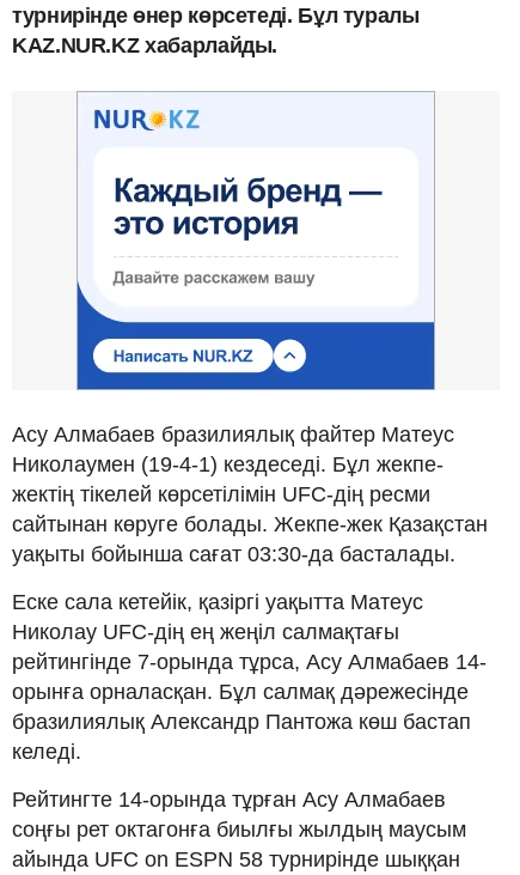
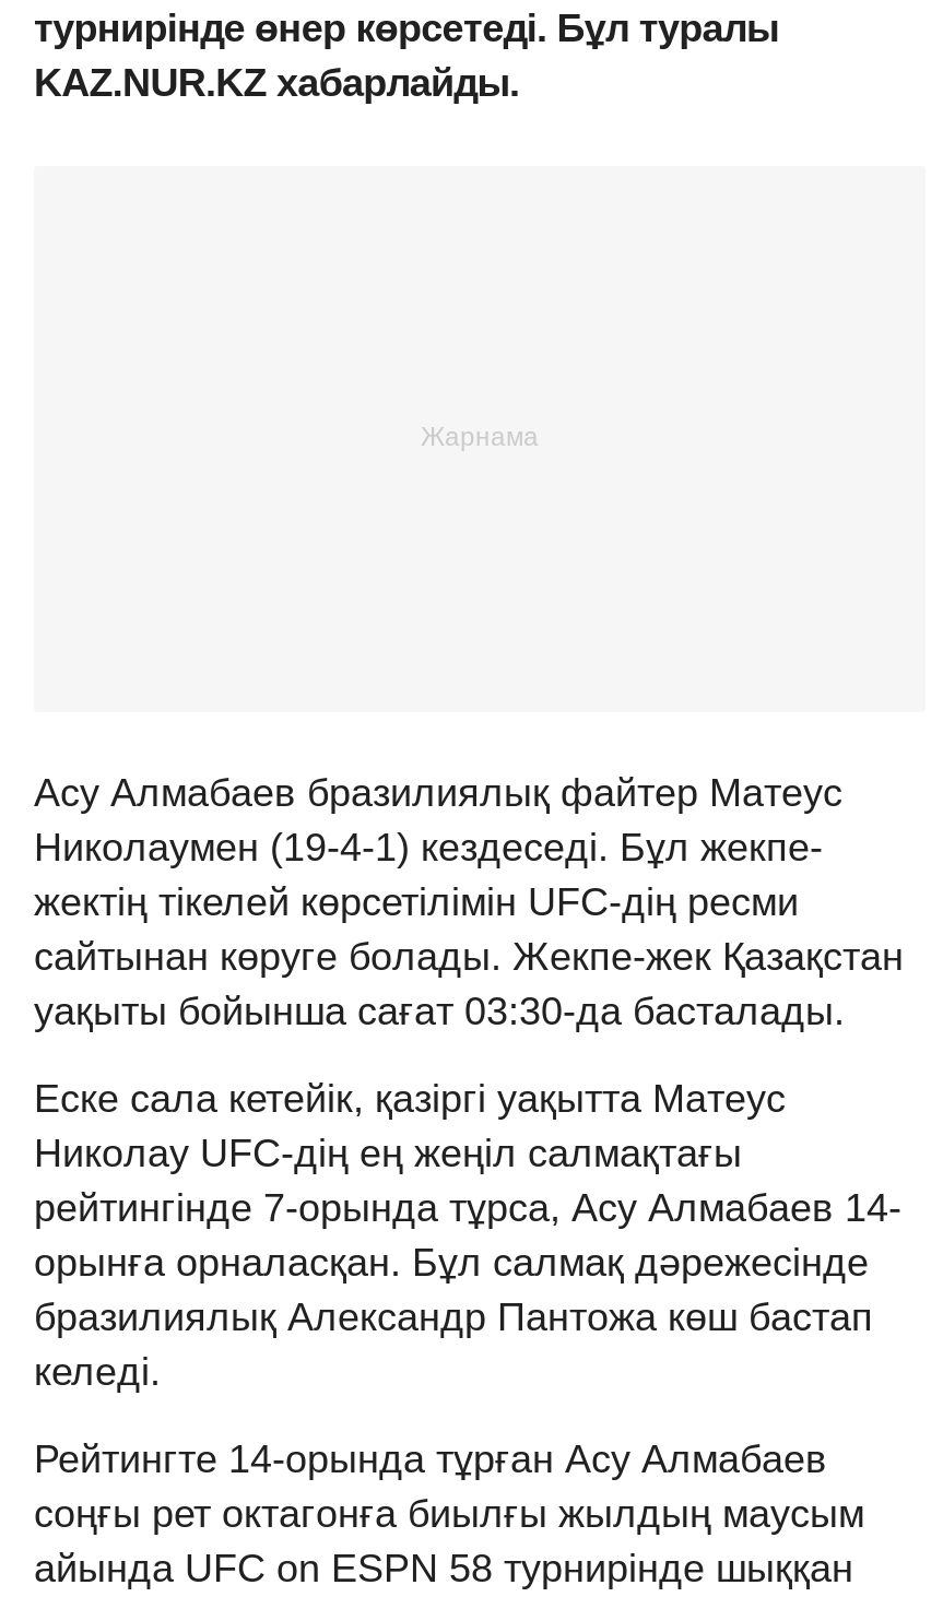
[75,91,436,391] [image] -> none

